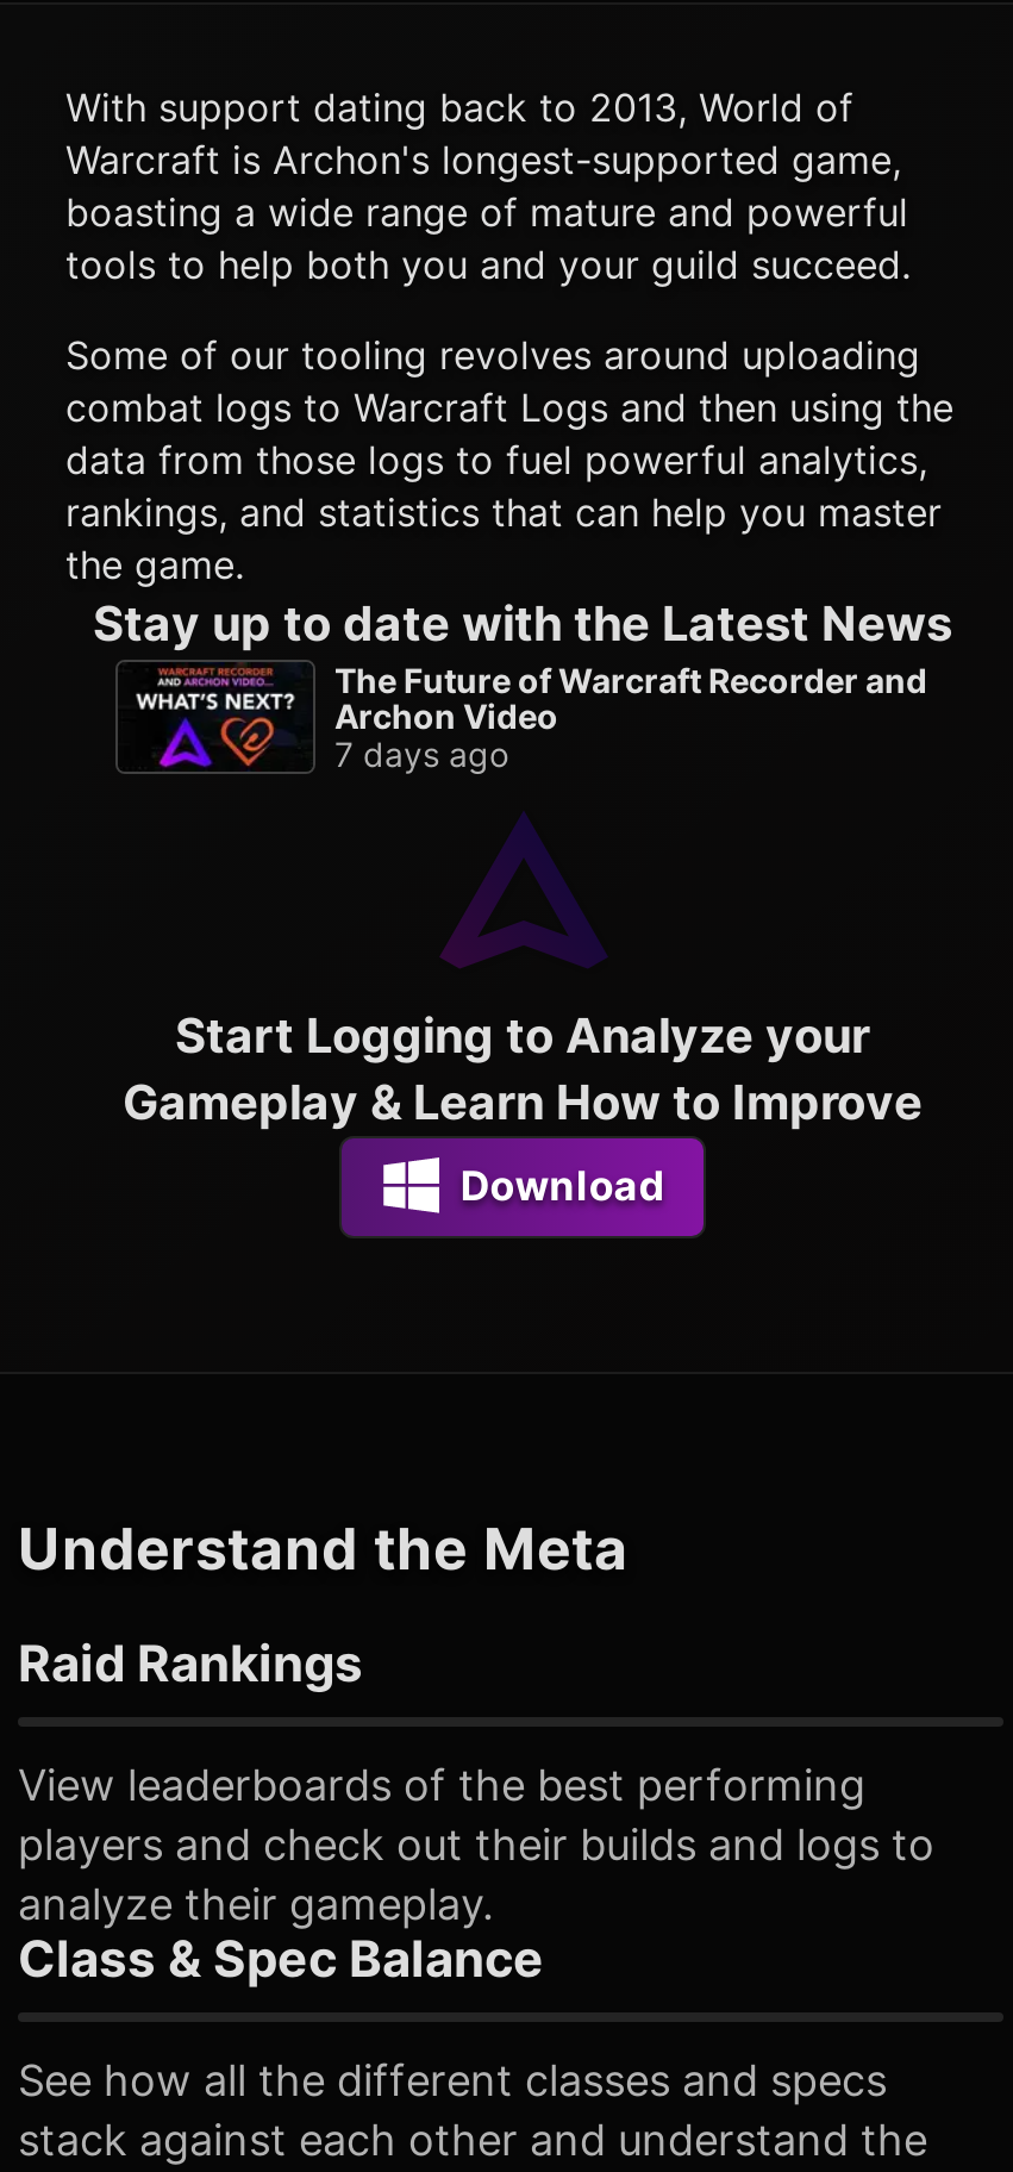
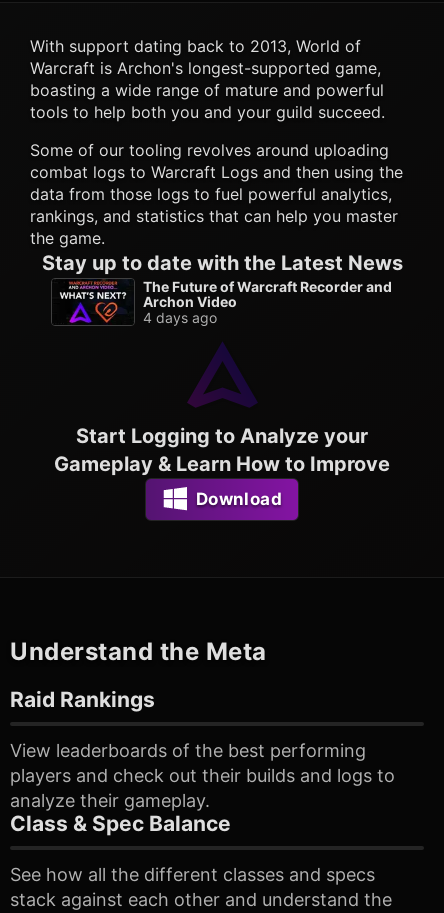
[334,734,508,775] 7 days ago -> [143,309,217,326] 4 days ago

